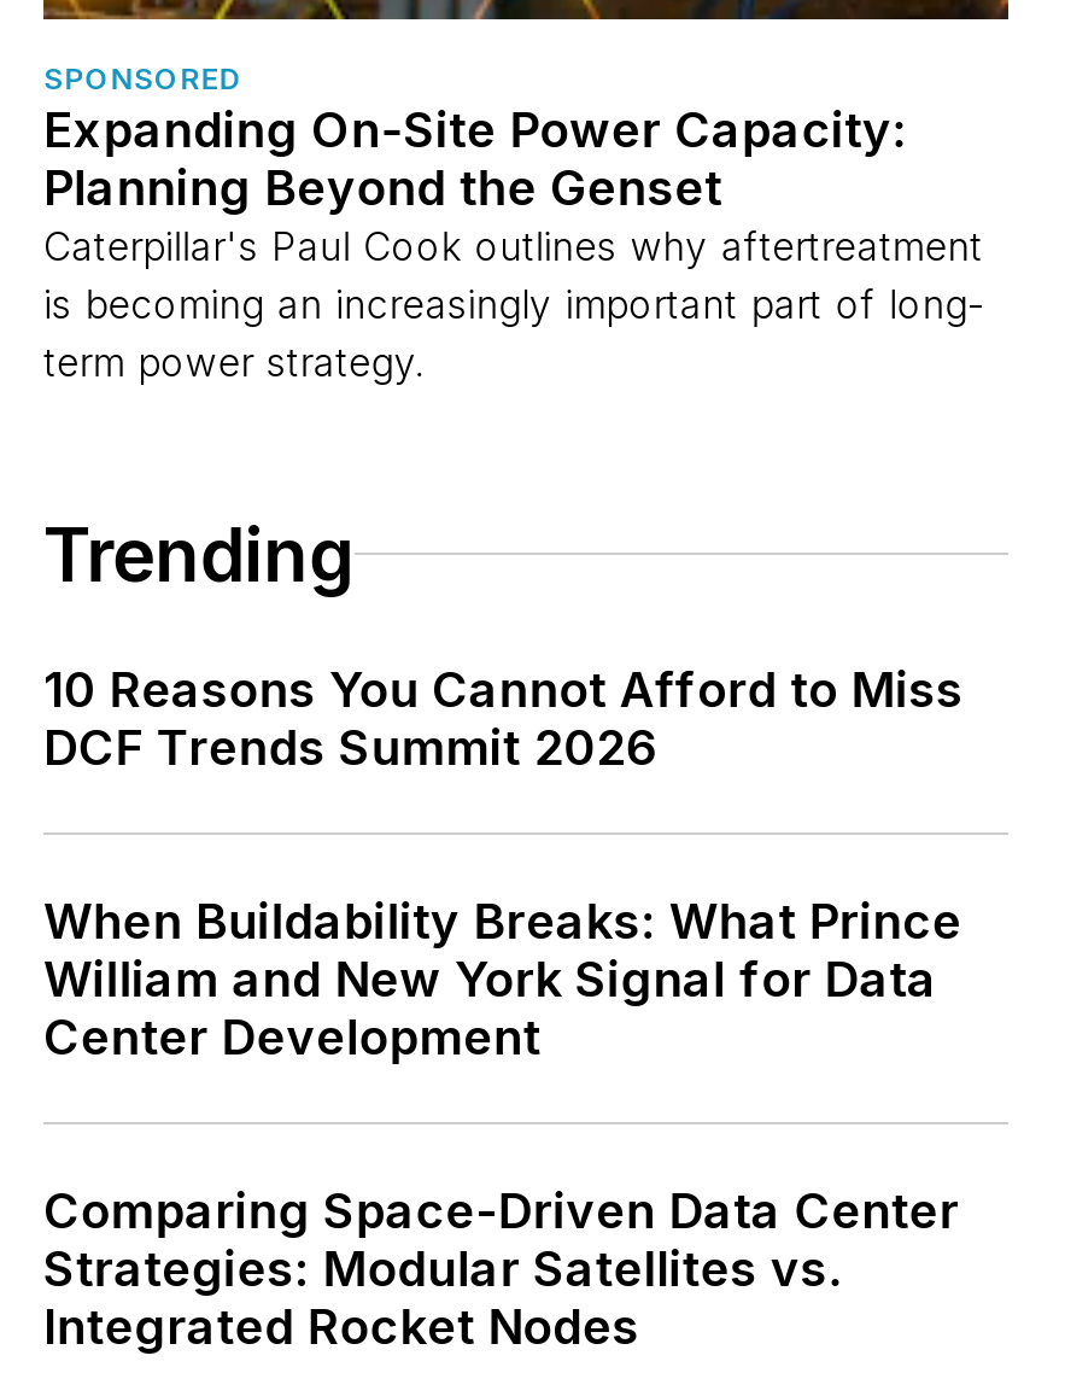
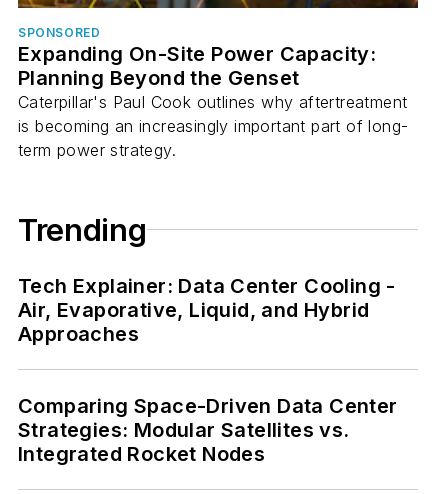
[43,660,963,1066] 10 Reasons You Cannot Afford to Miss | DCF Trends Summit 2026 | When Buildability Breaks: What Prince | William and New York Signal for Data | Center Development -> [18,274,396,346] Tech Explainer: Data Center Cooling - | Air, Evaporative, Liquid, and Hybrid | Approaches

